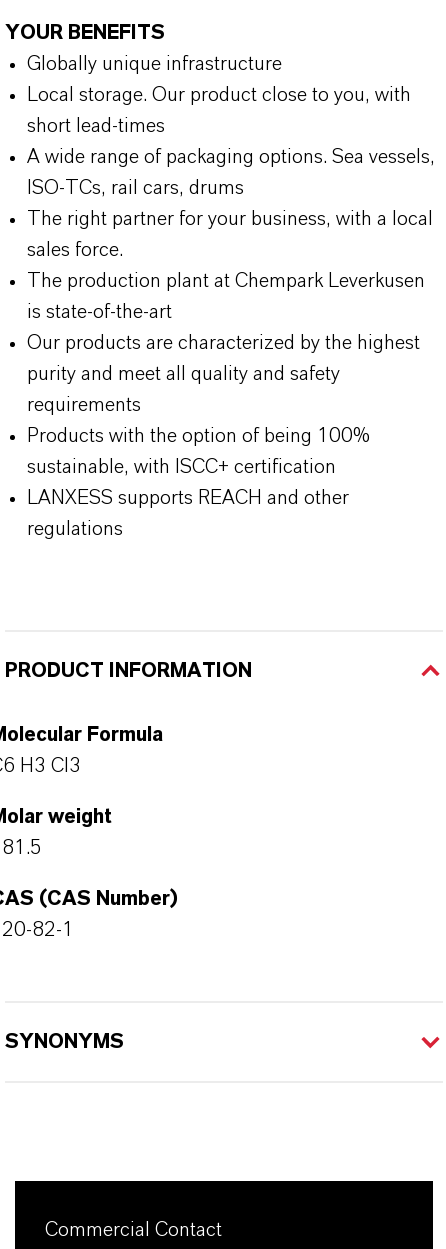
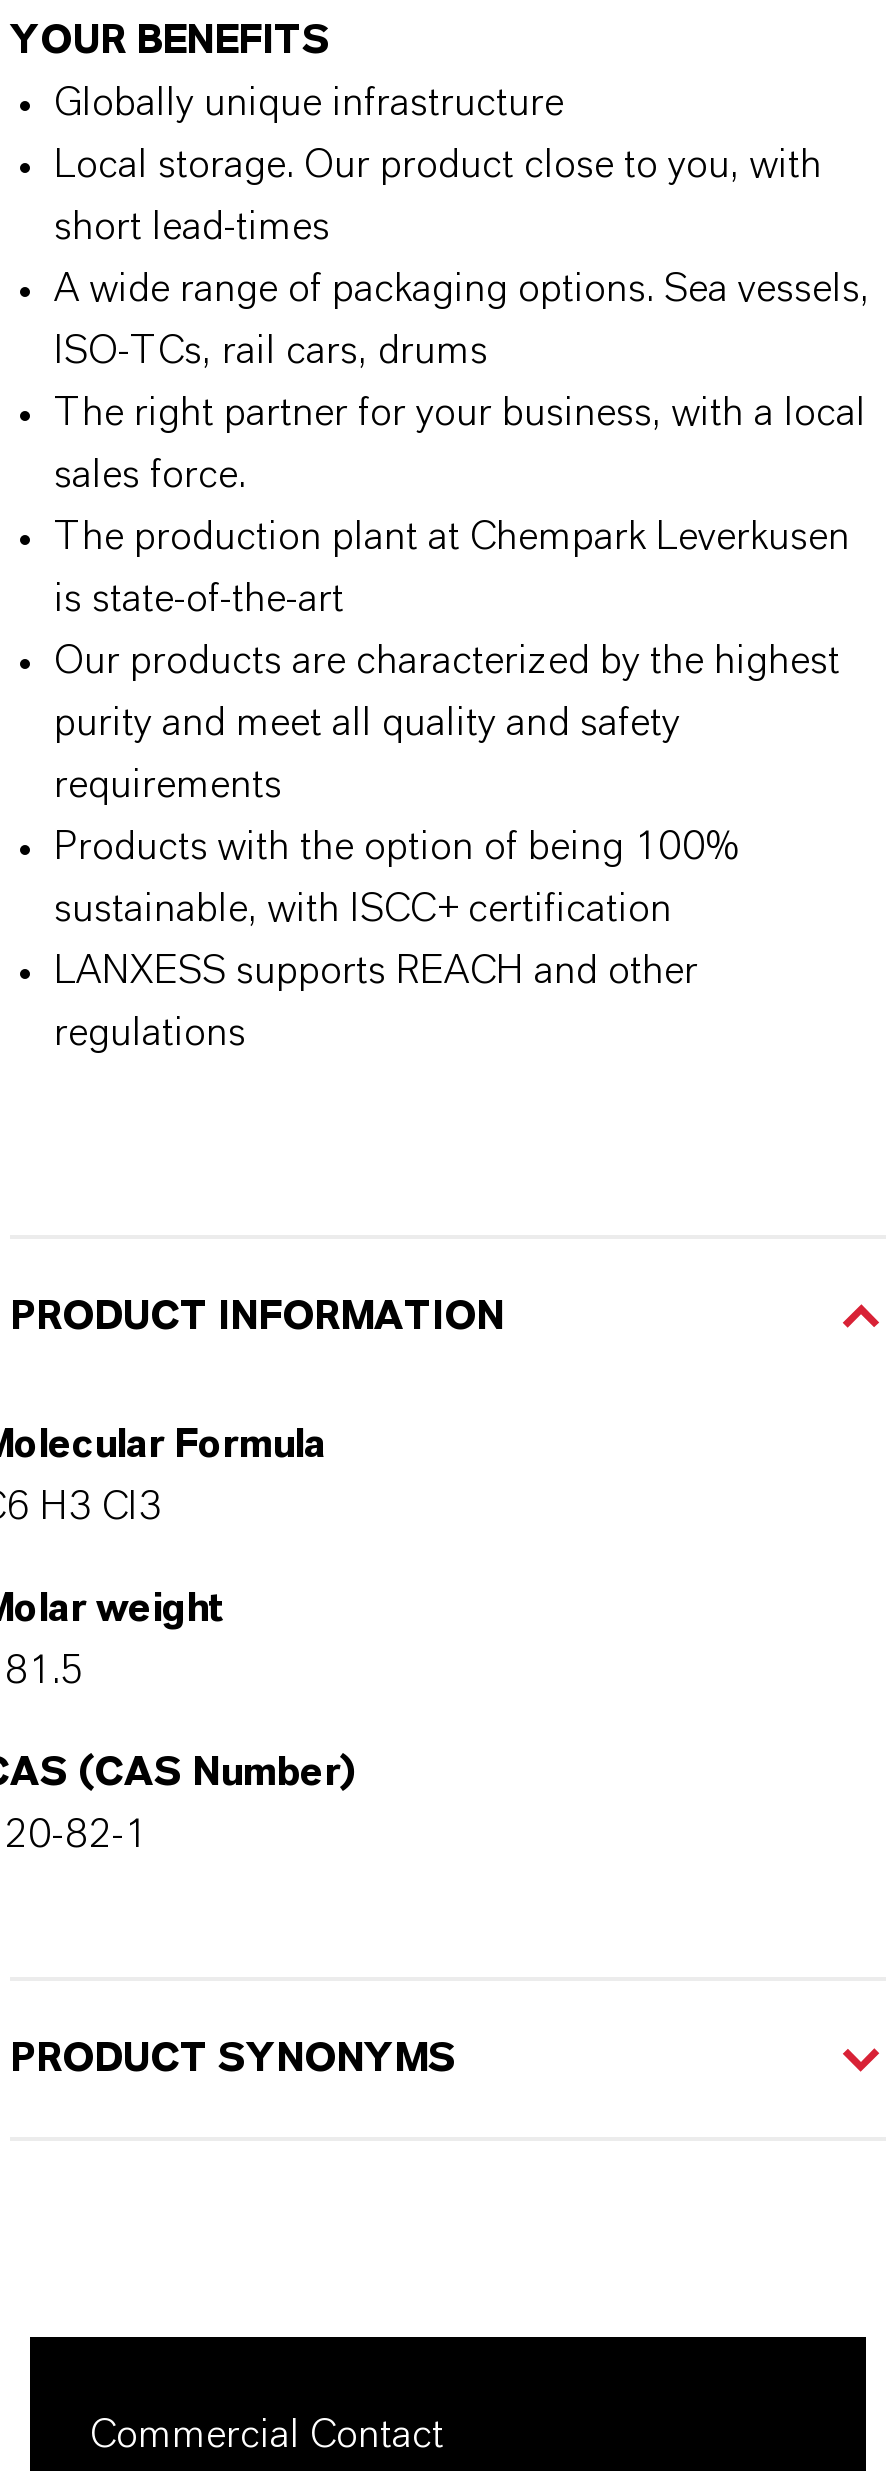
[5,1032,124,1052] SYNONYMS -> [10,2039,456,2079] PRODUCT SYNONYMS

